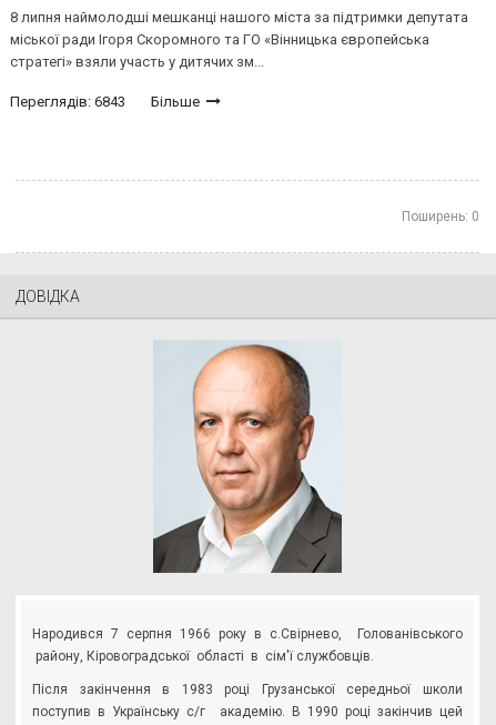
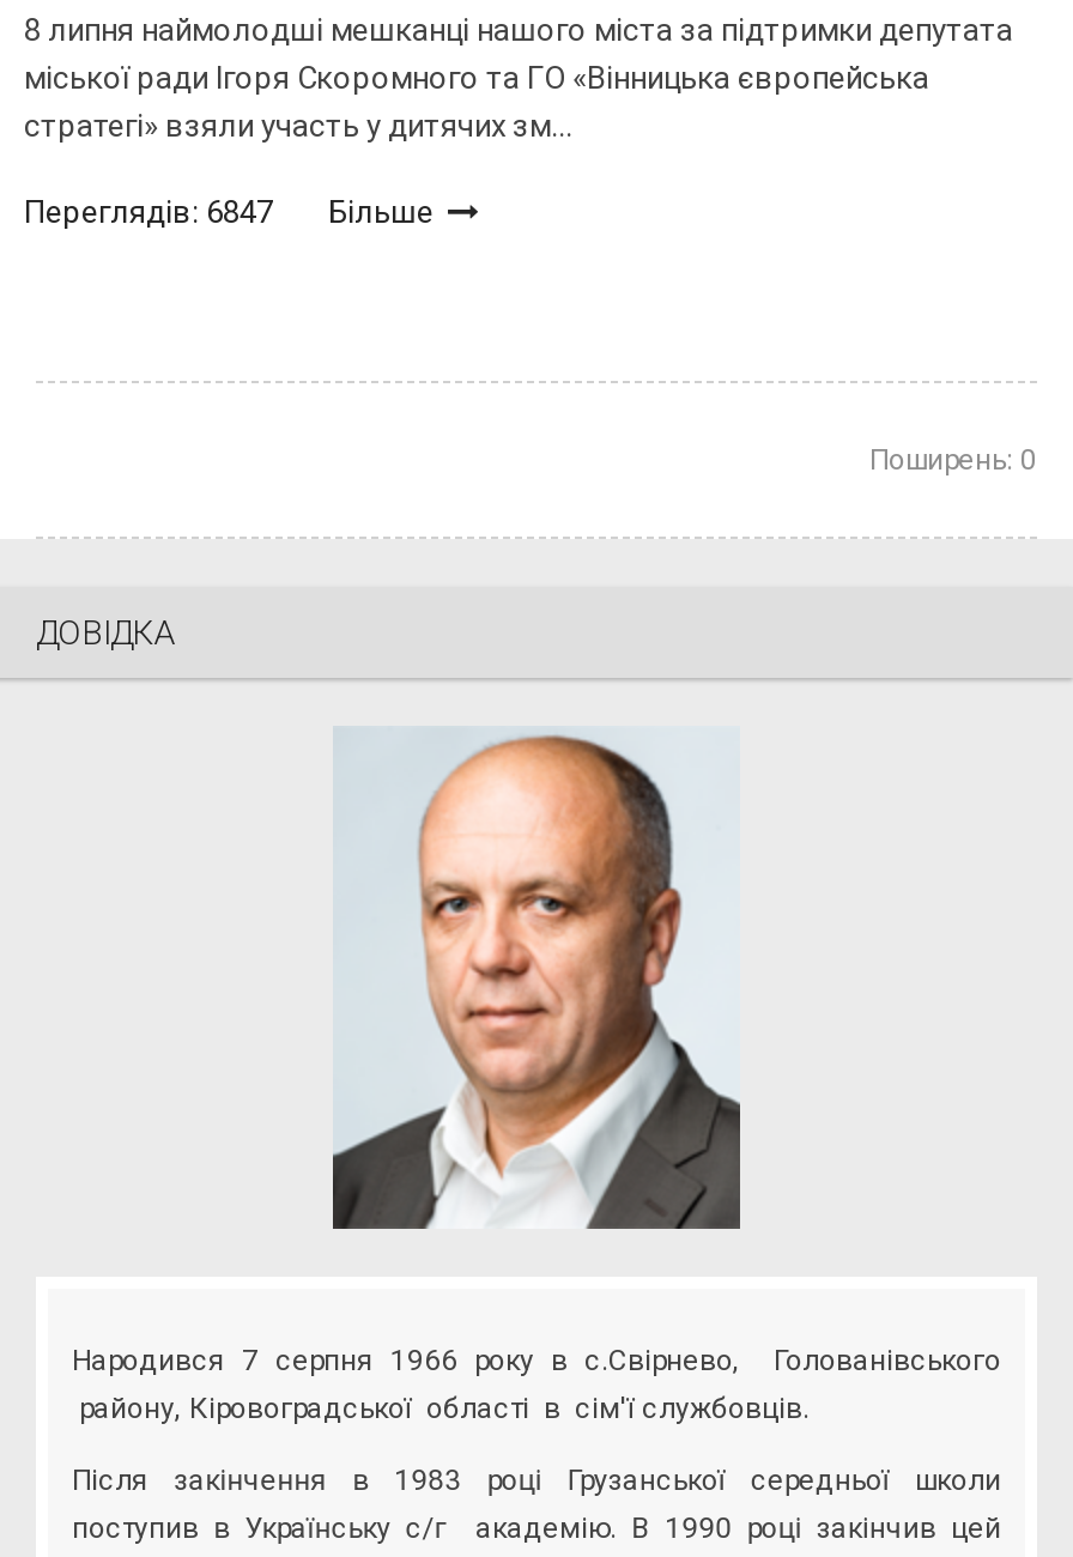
[10,94,203,110] Переглядів: 6843 Більше -> [24,195,441,231] Переглядів: 6847 Більше

